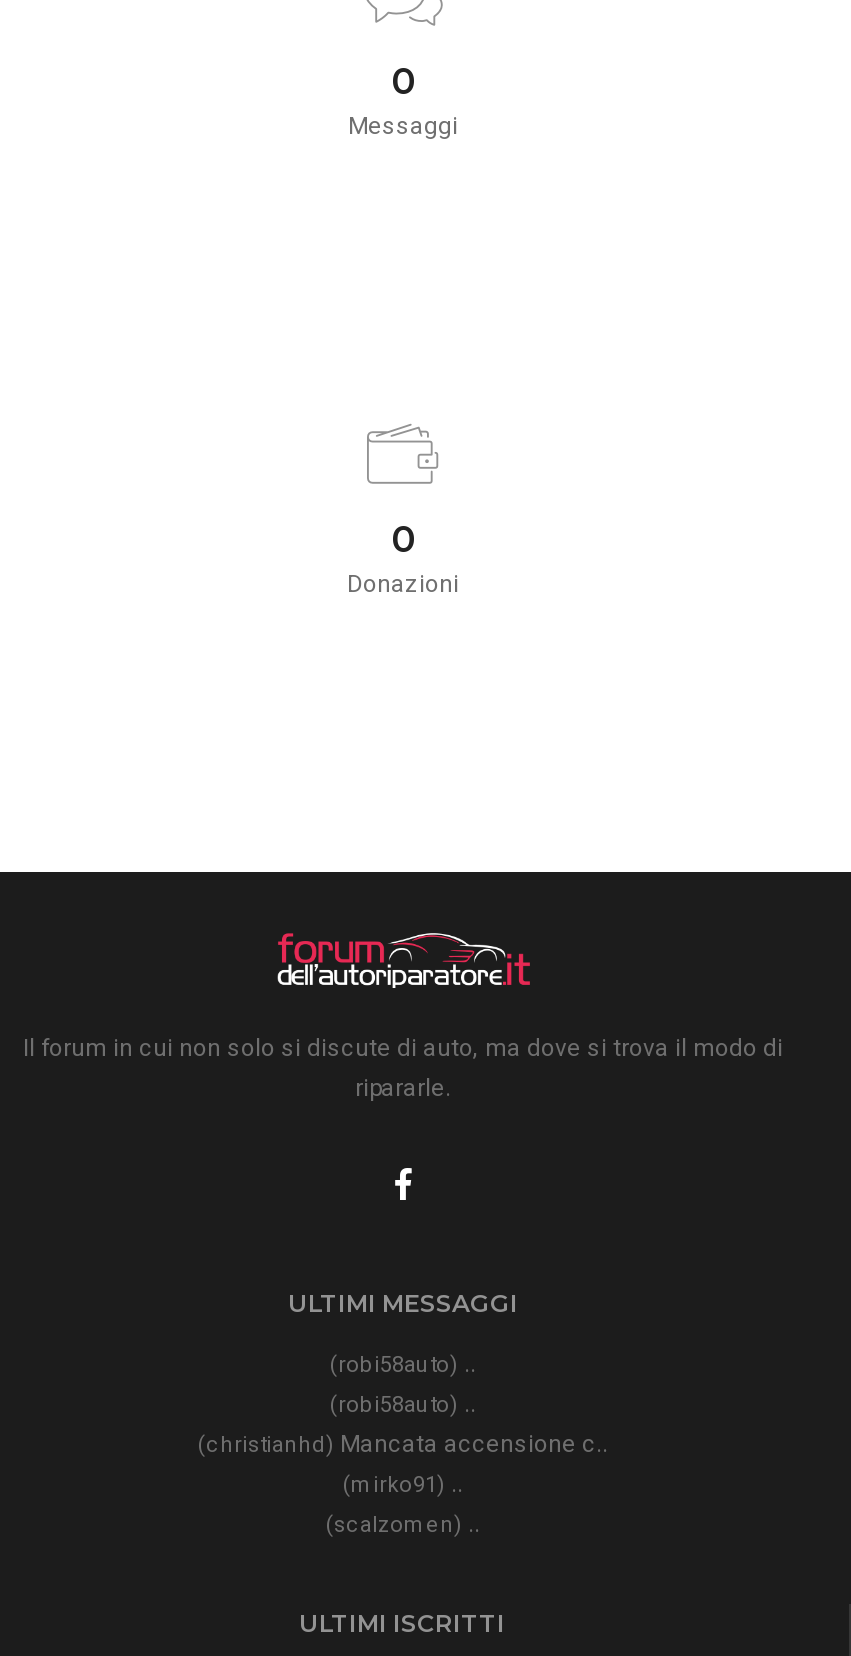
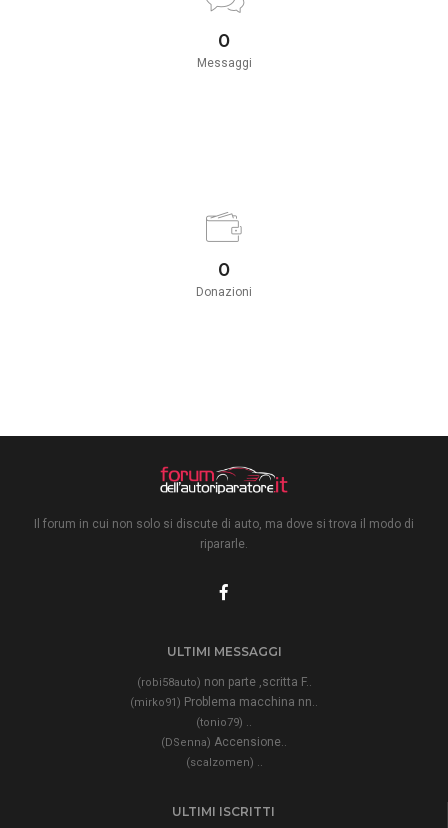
[198,1350,608,1498] (robi58auto).. | (robi58auto).. | (christianhd) Mancata accensione c.. | (mirko91).. -> [130,675,318,749] (robi58auto) non parte ,scritta F.. | (mirko91) Problema macchina nn.. | (tonio79).. | (DSenna) Accensione..

